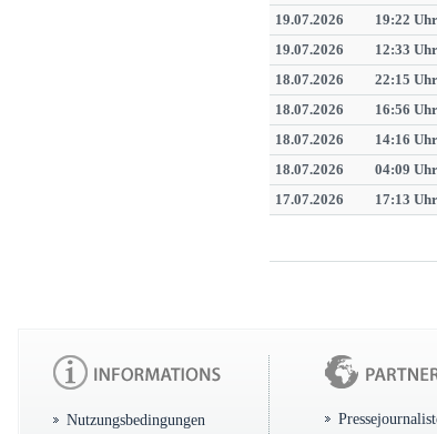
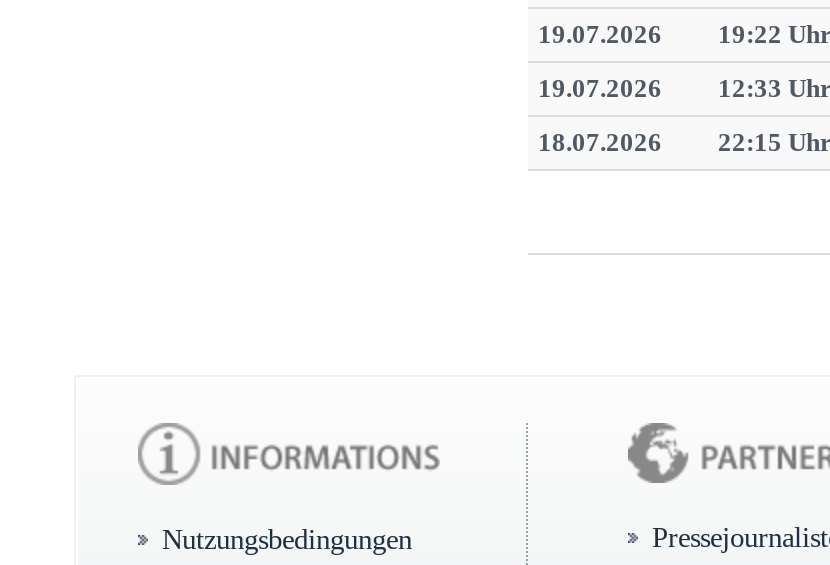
[275,101,437,208] 18.07.2026 | 16:56 Uhr | 18.07.2026 | 14:16 Uhr | 18.07.2026 | 04:09 Uhr | 17.07.2026 | 17:13 Uhr -> none

